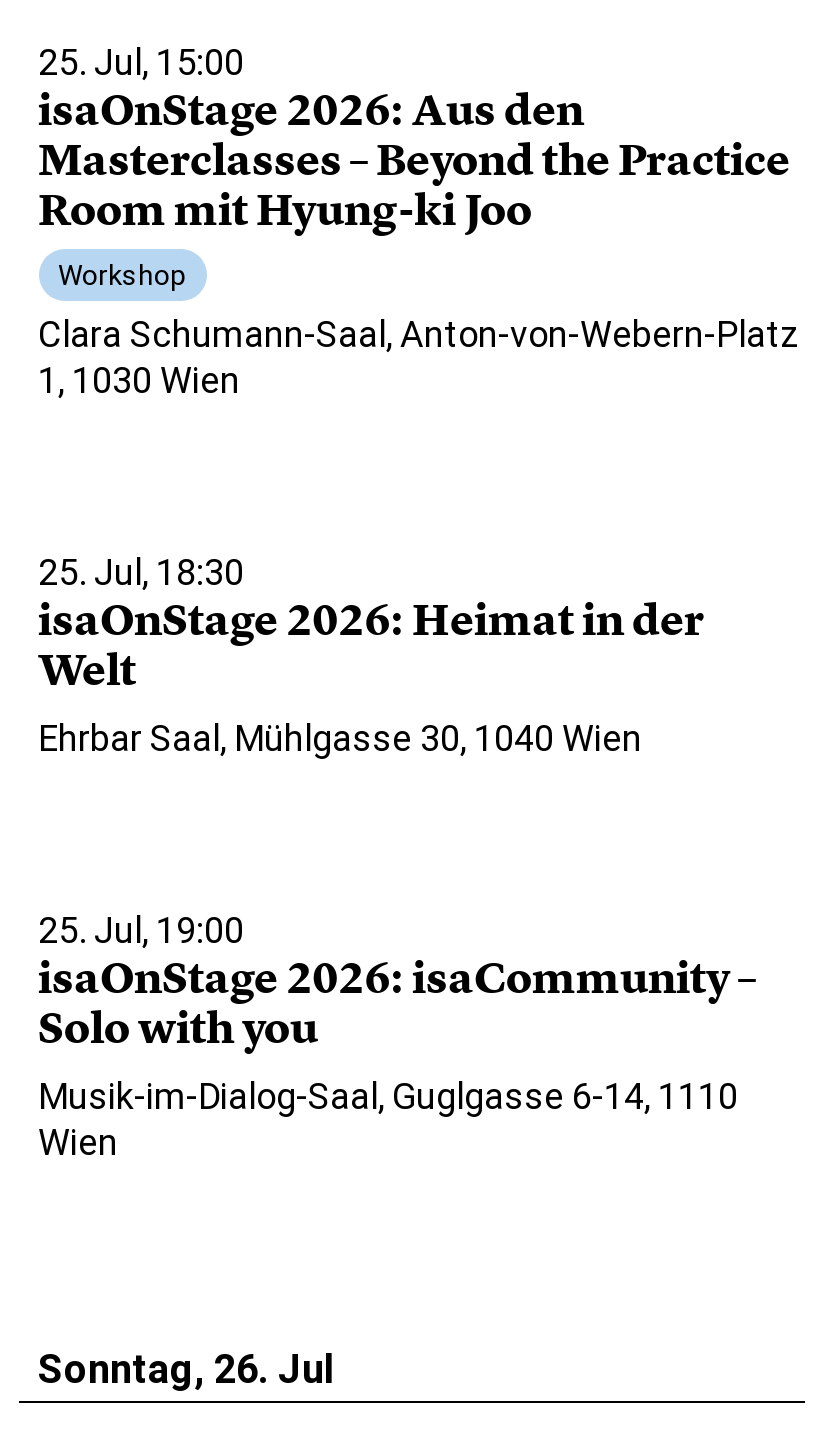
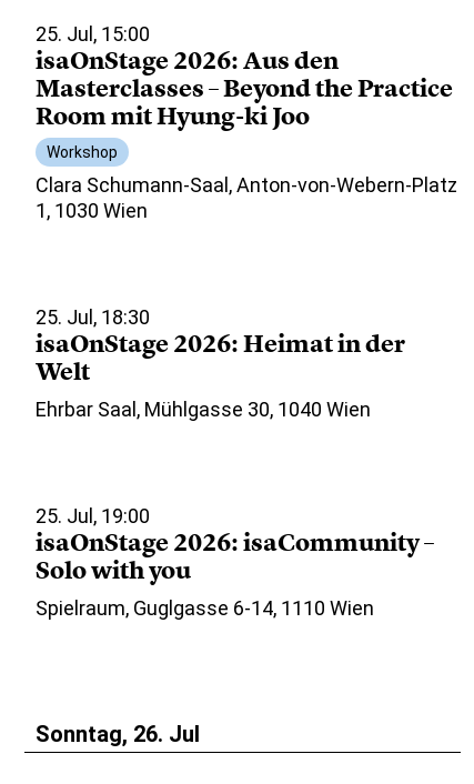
[38,1076,738,1164] Musik-im-Dialog-Saal, Guglgasse 6-14, 1110 | Wien -> [35,597,374,620] Spielraum, Guglgasse 6-14, 1110 Wien

